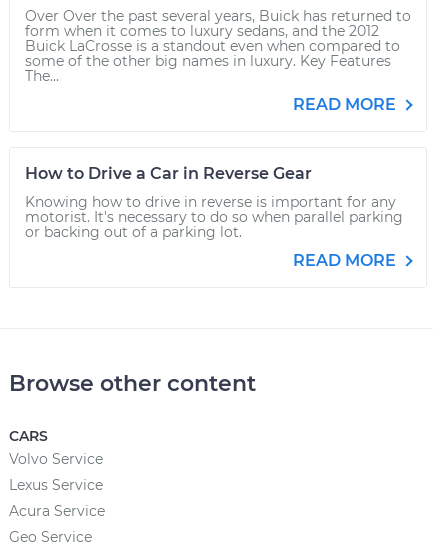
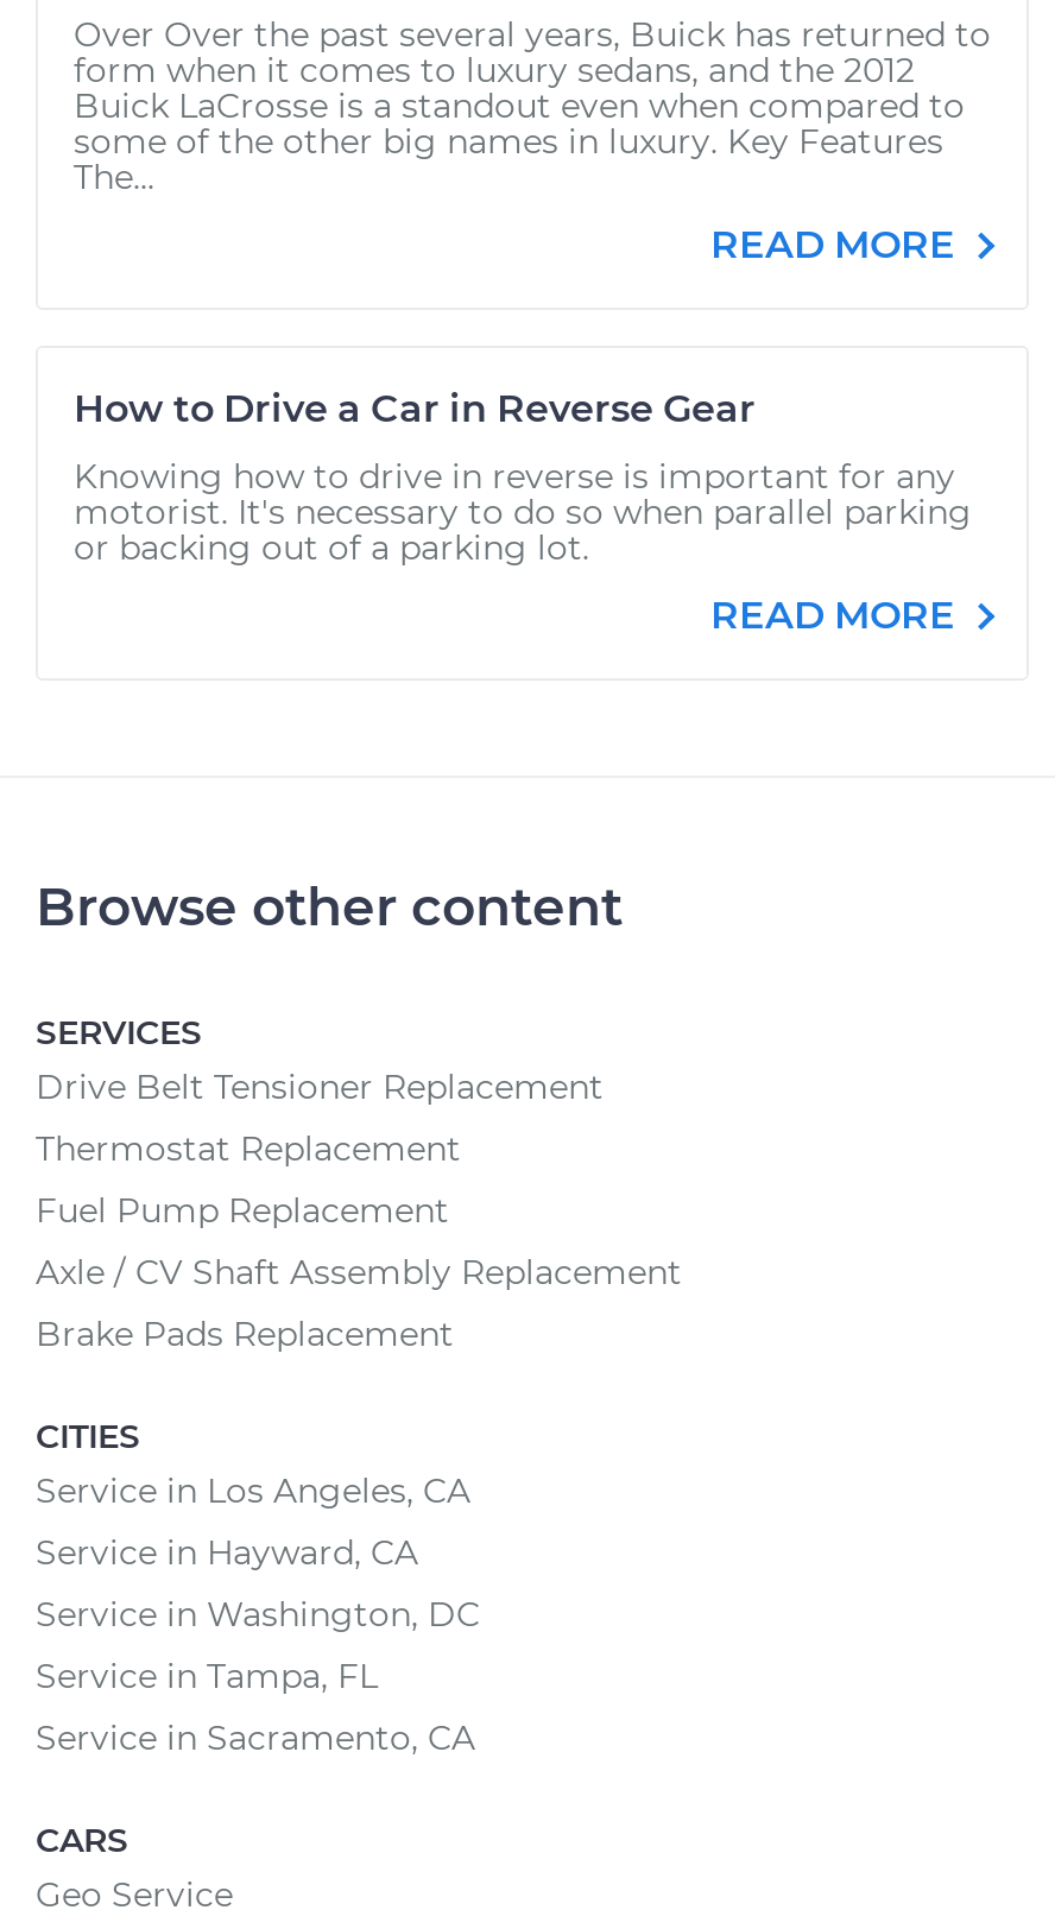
none -> [36,1011,682,1759] SERVICES | Drive Belt Tensioner Replacement | Thermostat Replacement | Fuel Pump Replacement | Axle / CV Shaft Assembly Replacement | Brake Pads Replacement | CITIES | Service in Los Angeles, CA | Service in Hayward, CA | Service in Washington, DC | Service in Tampa, FL | Service in Sacramento, CA
moved [9,427,48,445] -> [36,1819,128,1861]: CARS
[9,450,105,520] Volvo Service | Lexus Service | Acura Service -> none

